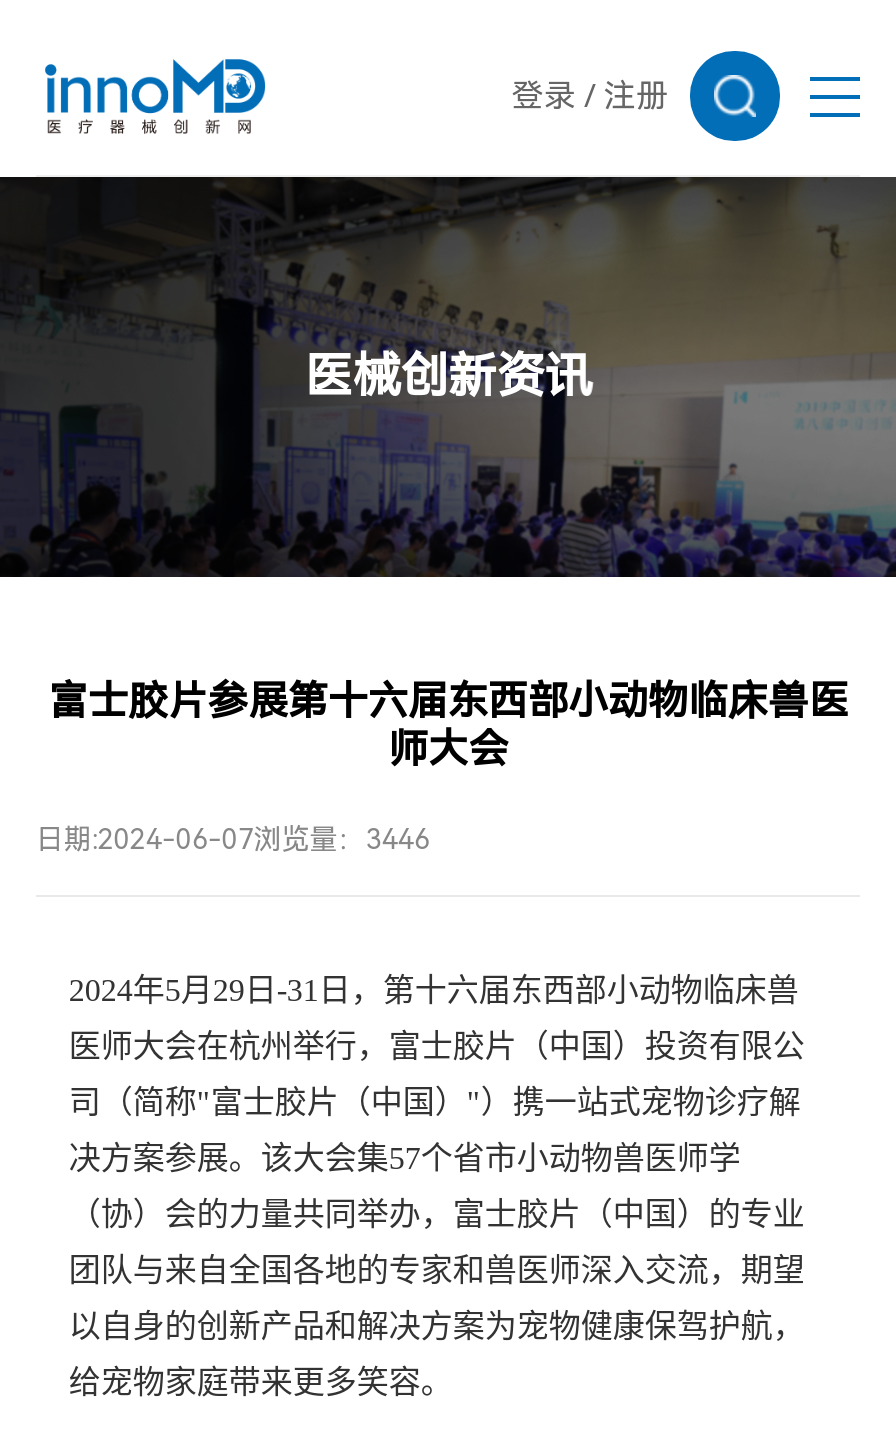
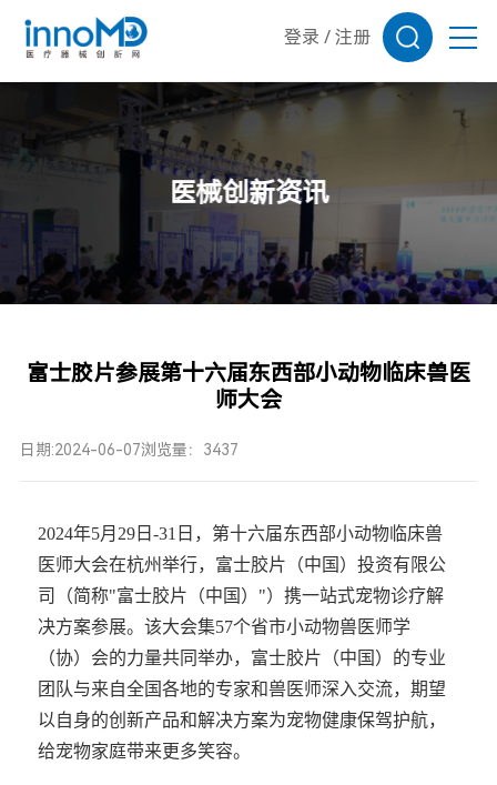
[36,822,430,854] 日期:2024-06-07浏览量：3446 -> [20,440,238,458] 日期:2024-06-07浏览量：3437

